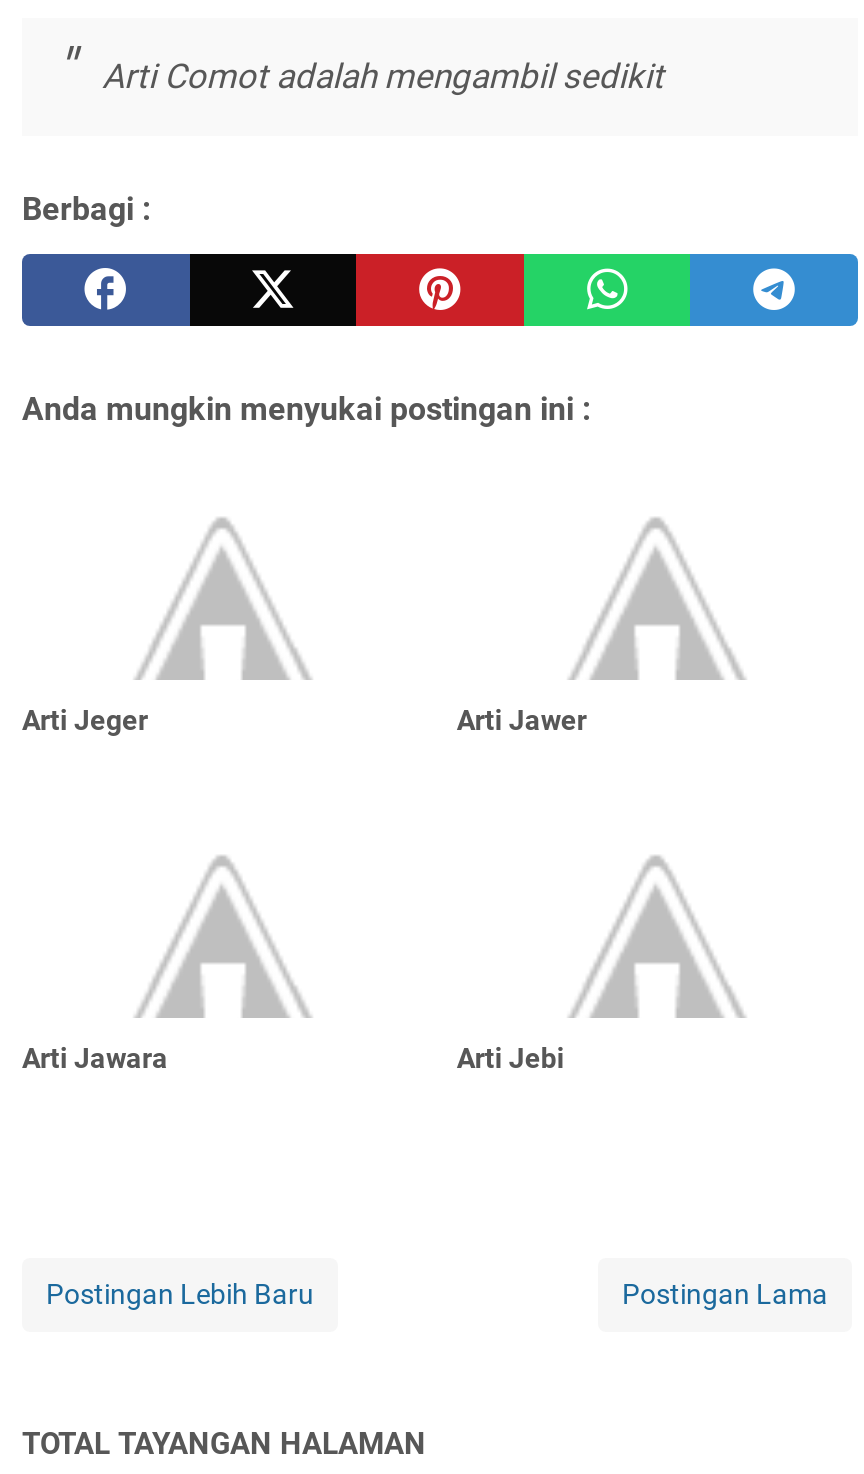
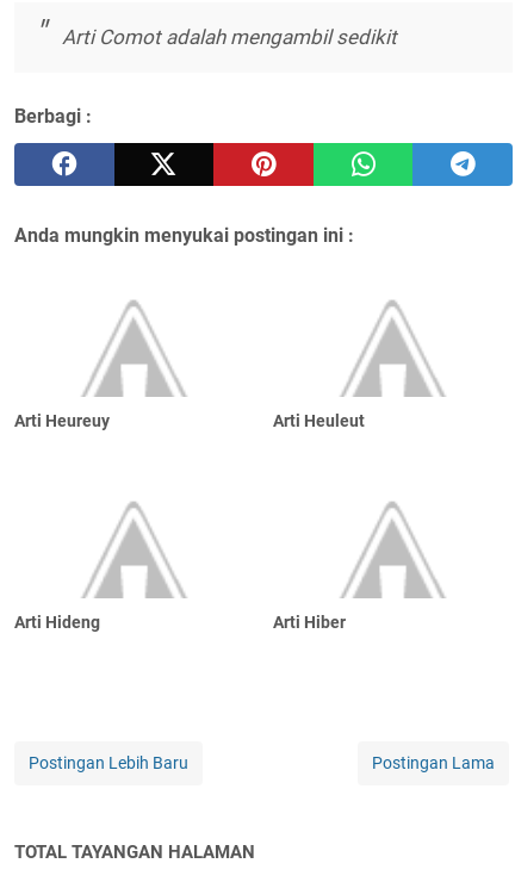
[22,704,148,736] Arti Jeger -> [14,411,110,431] Arti Heureuy
[457,704,587,736] Arti Jawer -> [273,411,365,431] Arti Heuleut
[22,1042,168,1074] Arti Jawara -> [14,613,100,632] Arti Hideng
[457,1042,565,1074] Arti Jebi -> [273,613,346,632] Arti Hiber

